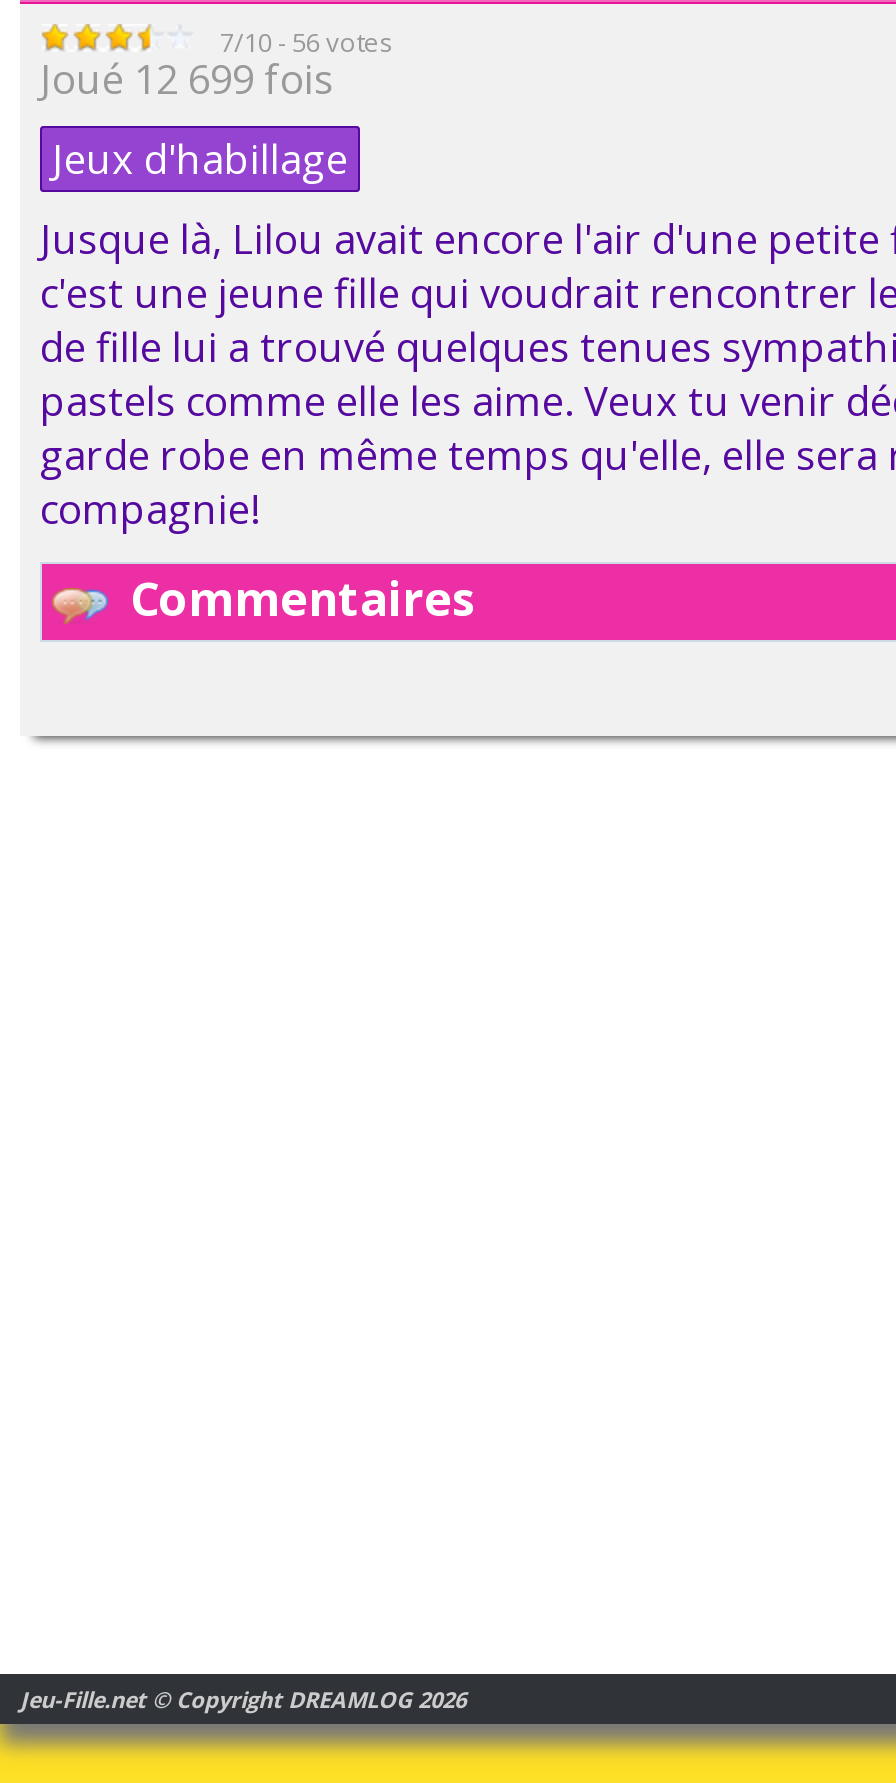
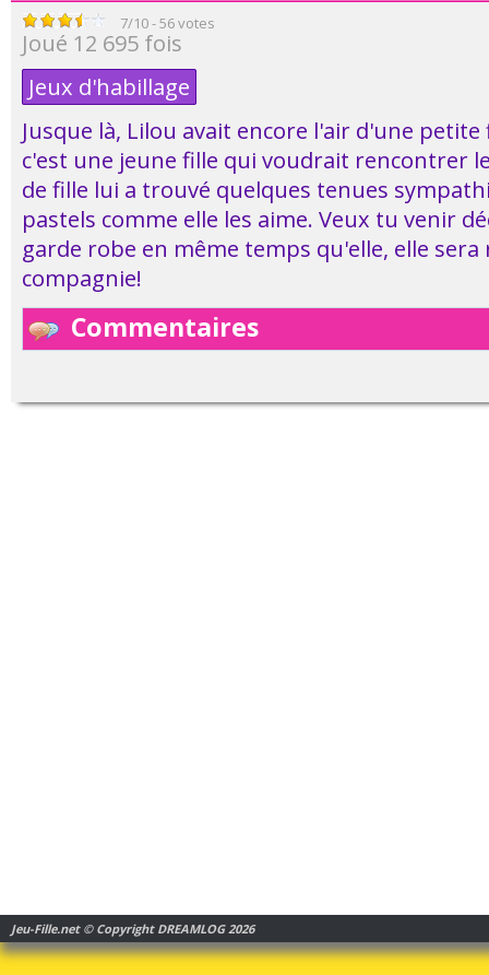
[40,52,334,106] Joué 12 699 fois -> [22,28,182,58] Joué 12 695 fois

